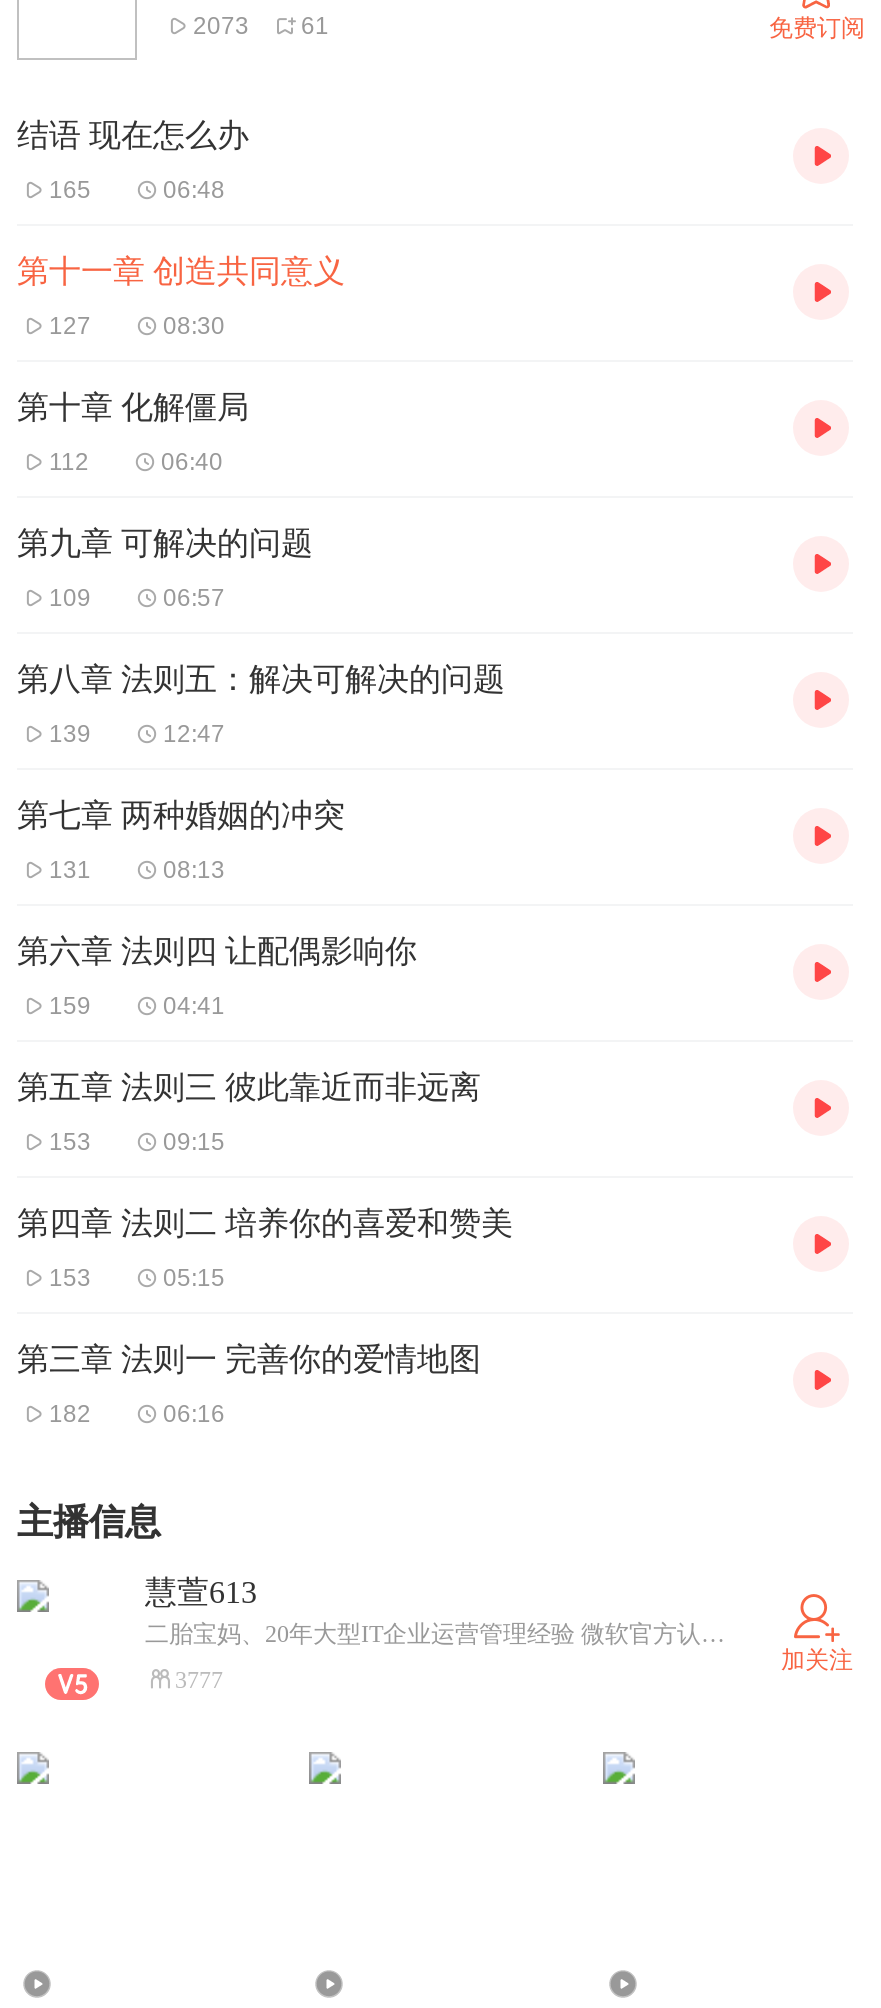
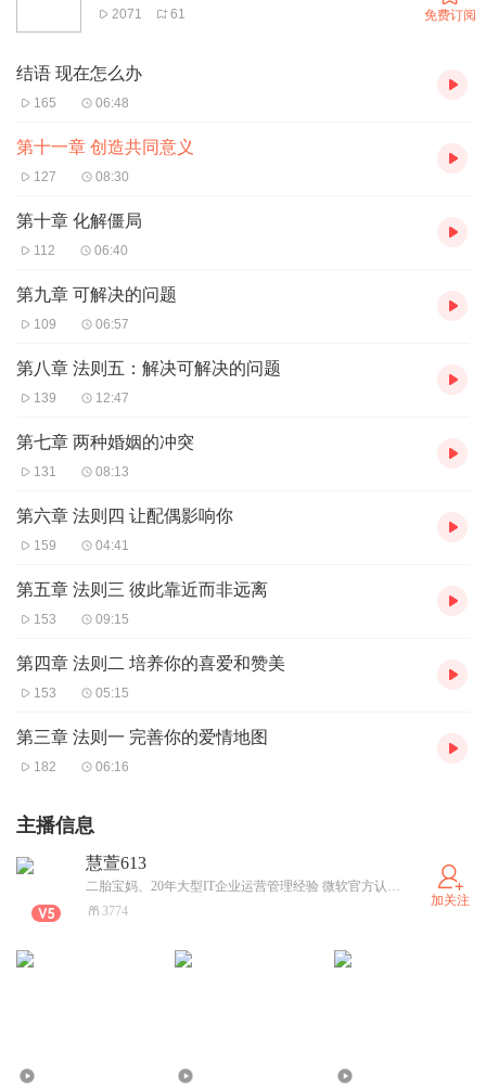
[193,11,329,39] 2073 61 -> [112,6,186,21] 2071 61
[175,1667,223,1695] 3777 -> [102,904,128,919] 3774

